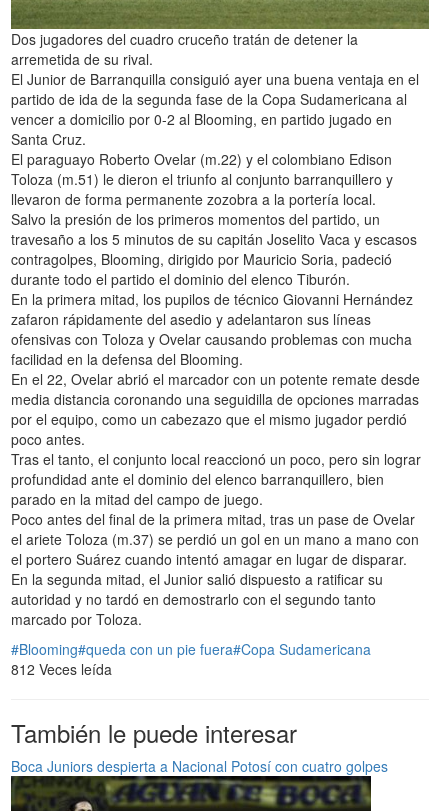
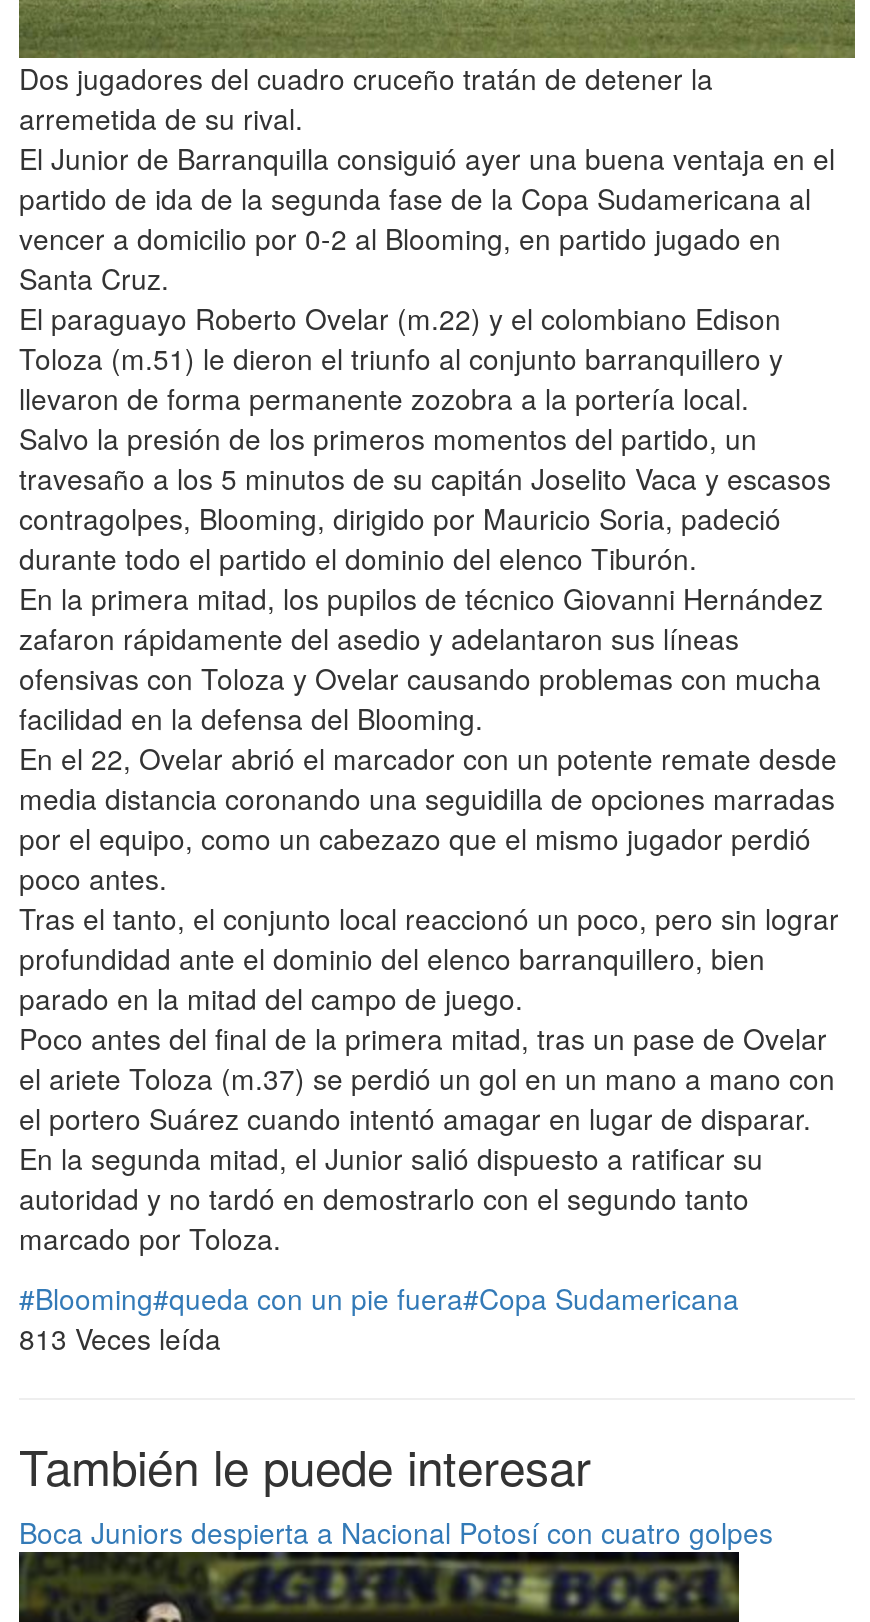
[11,659,112,679] 812 Veces leída -> [19,1318,221,1358] 813 Veces leída

